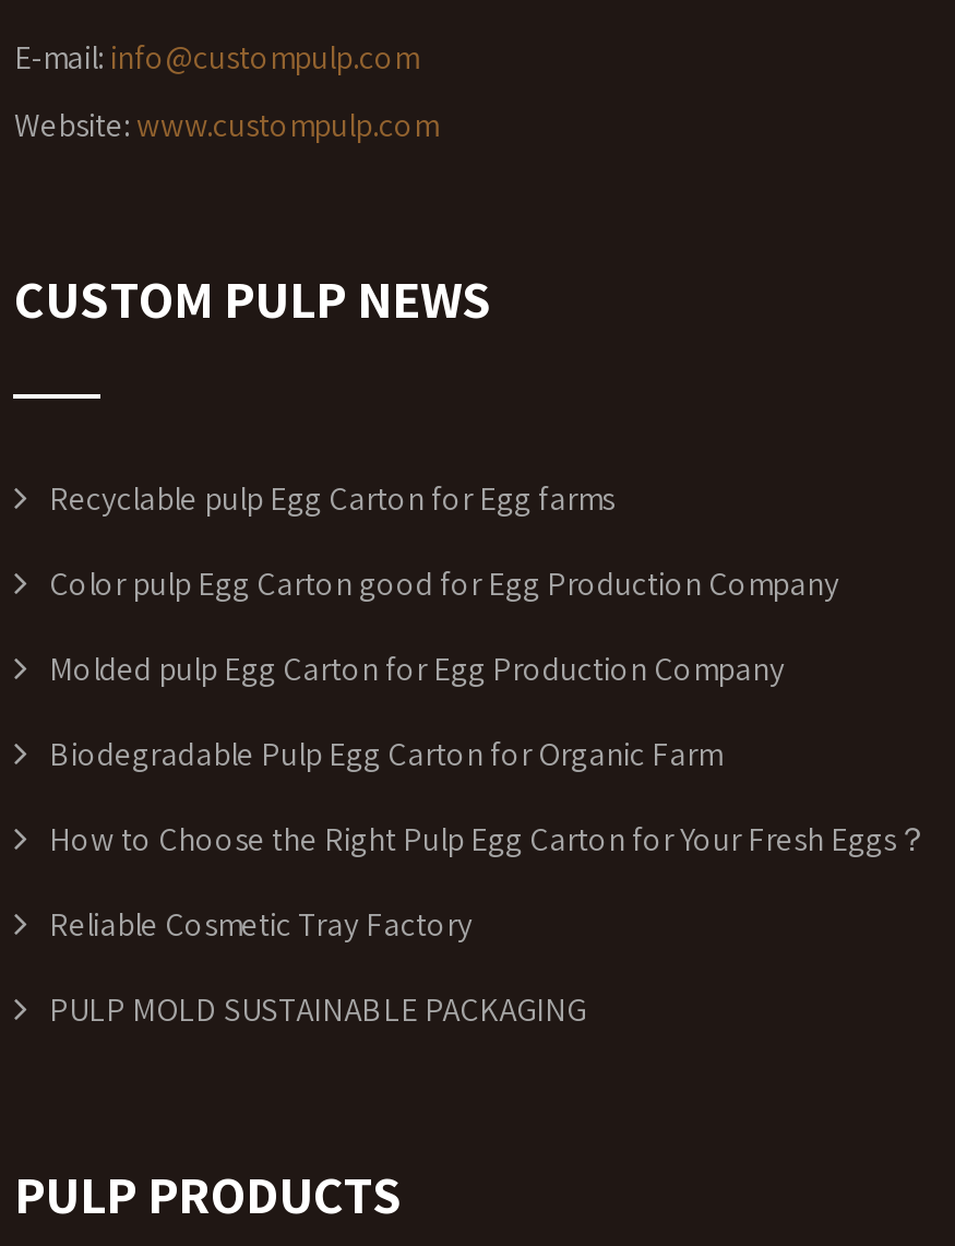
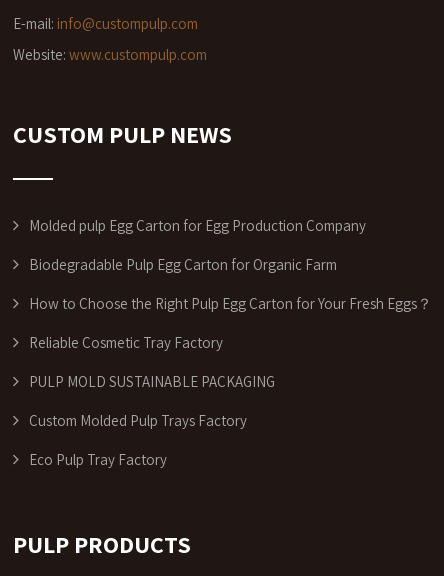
[49,478,839,604] Recyclable pulp Egg Carton for Egg farms | Color pulp Egg Carton good for Egg Production Company -> none
moved [49,648,929,1030] -> [29,216,432,391]: Molded pulp Egg Carton for Egg Production Company | Biodegradable Pulp Egg Carton for Organic Farm | How to Choose the Right Pulp Egg Carton for Your Fresh Eggs？ | Reliable Cosmetic Tray Factory | PULP MOLD SUSTAINABLE PACKAGING
none -> [29,411,247,469] Custom Molded Pulp Trays Factory | Eco Pulp Tray Factory

